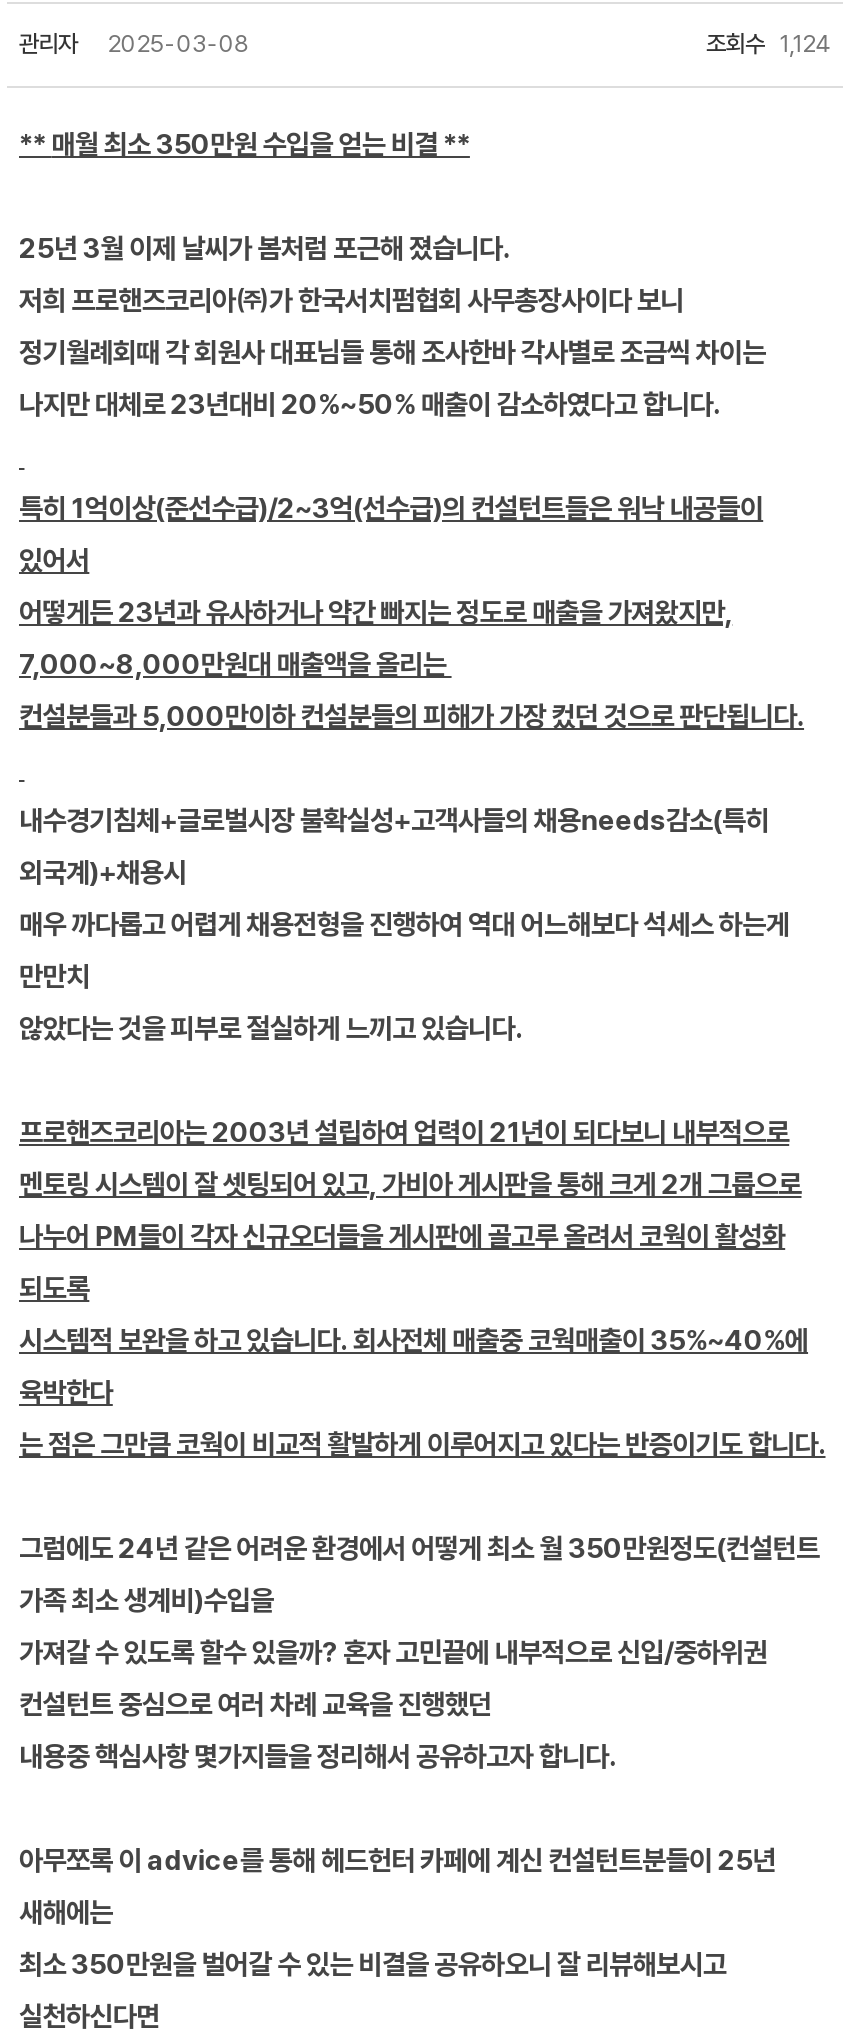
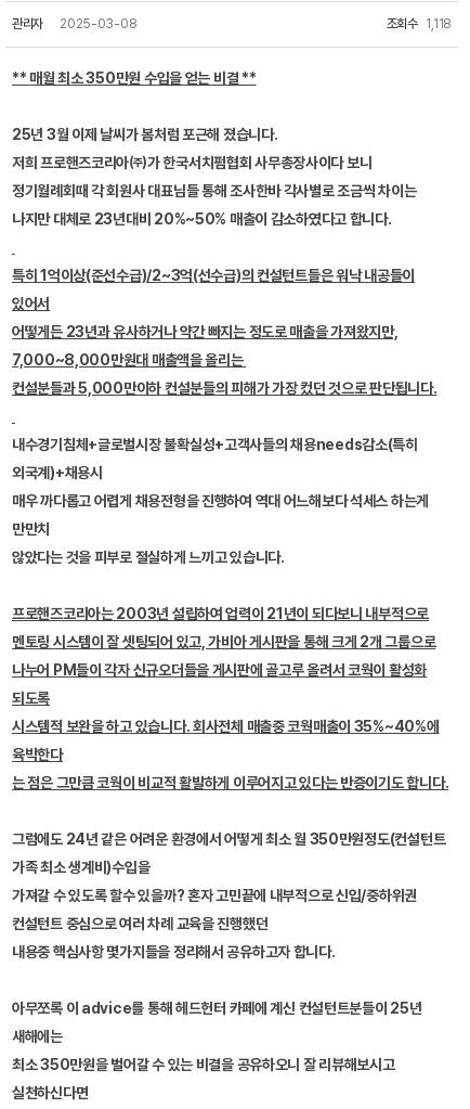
[706,30,831,58] 조회수 1,124 -> [386,16,452,31] 조회수 1,118

